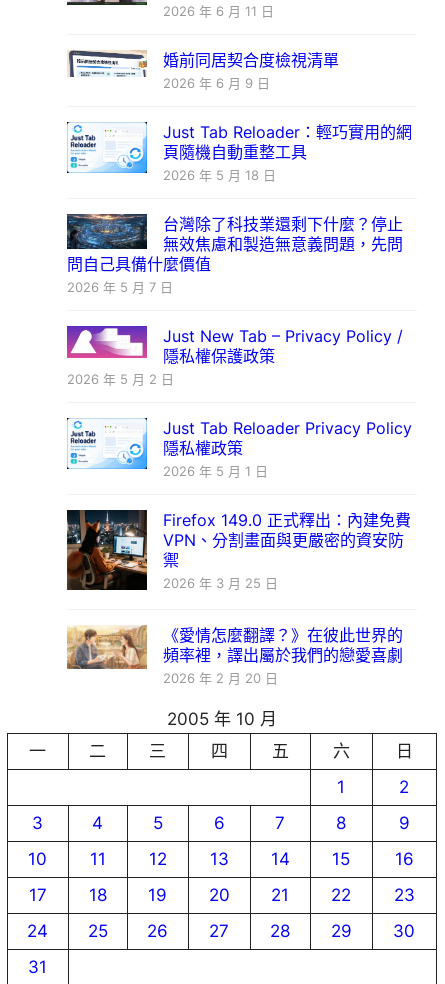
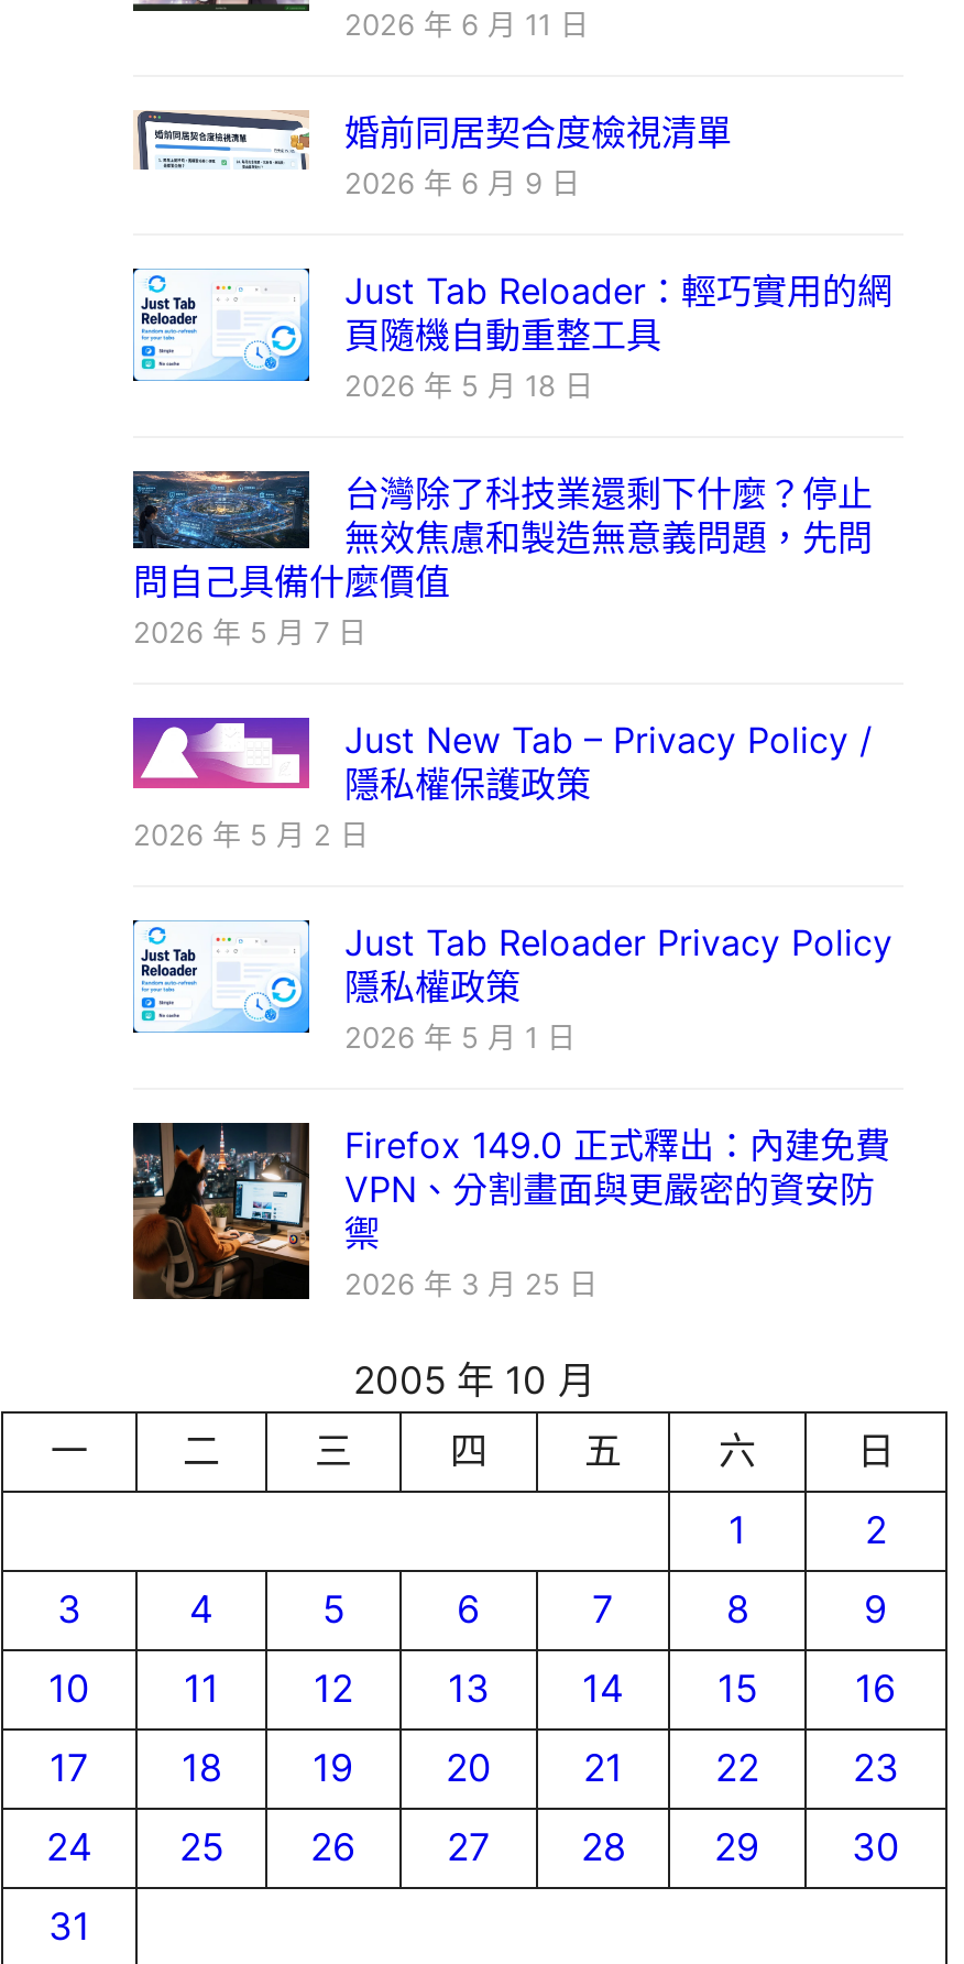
[66,624,403,686] [image] | 《愛情怎麼翻譯？》在彼此世界的 | 頻率裡，譯出屬於我們的戀愛喜劇 | 2026 年 2 月 20 日 -> none

